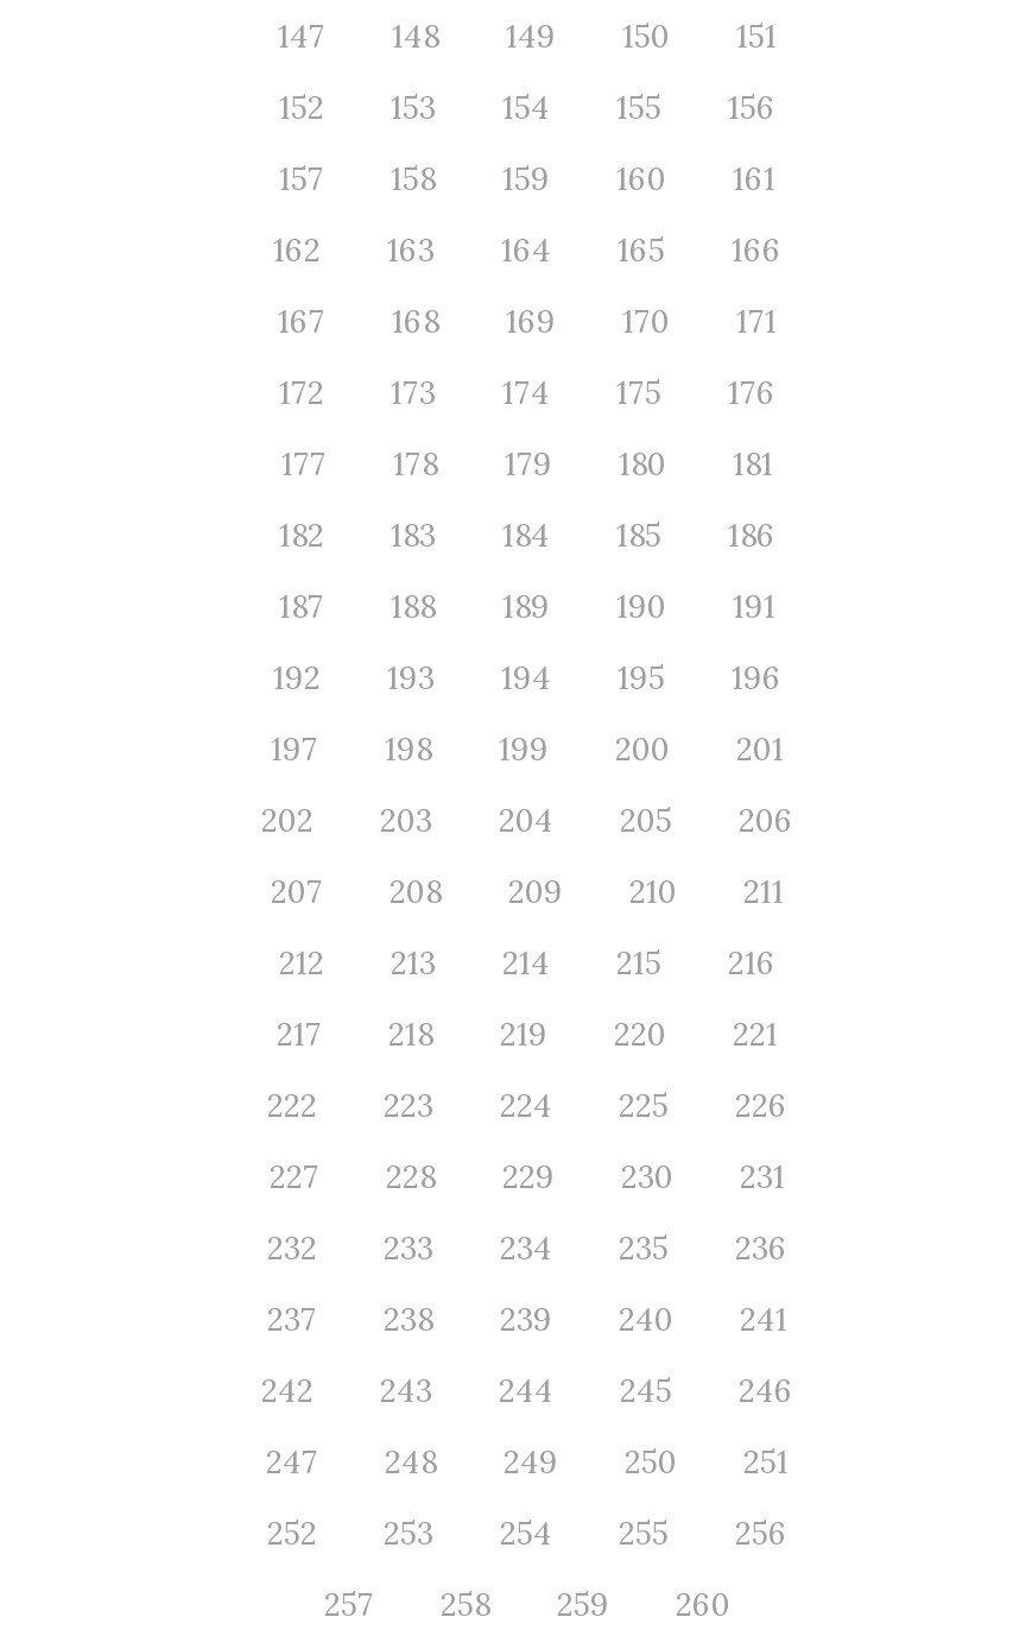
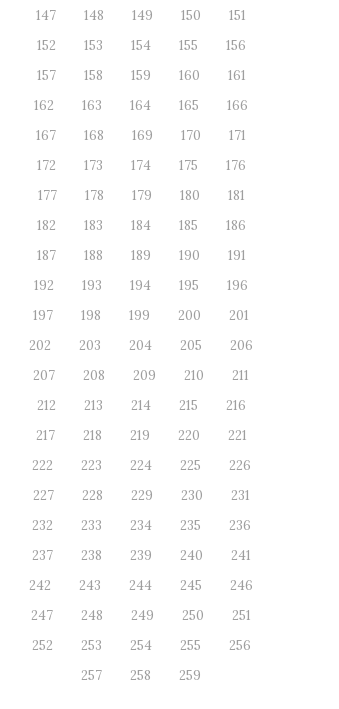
[676,1584,730,1624] 260 -> none

